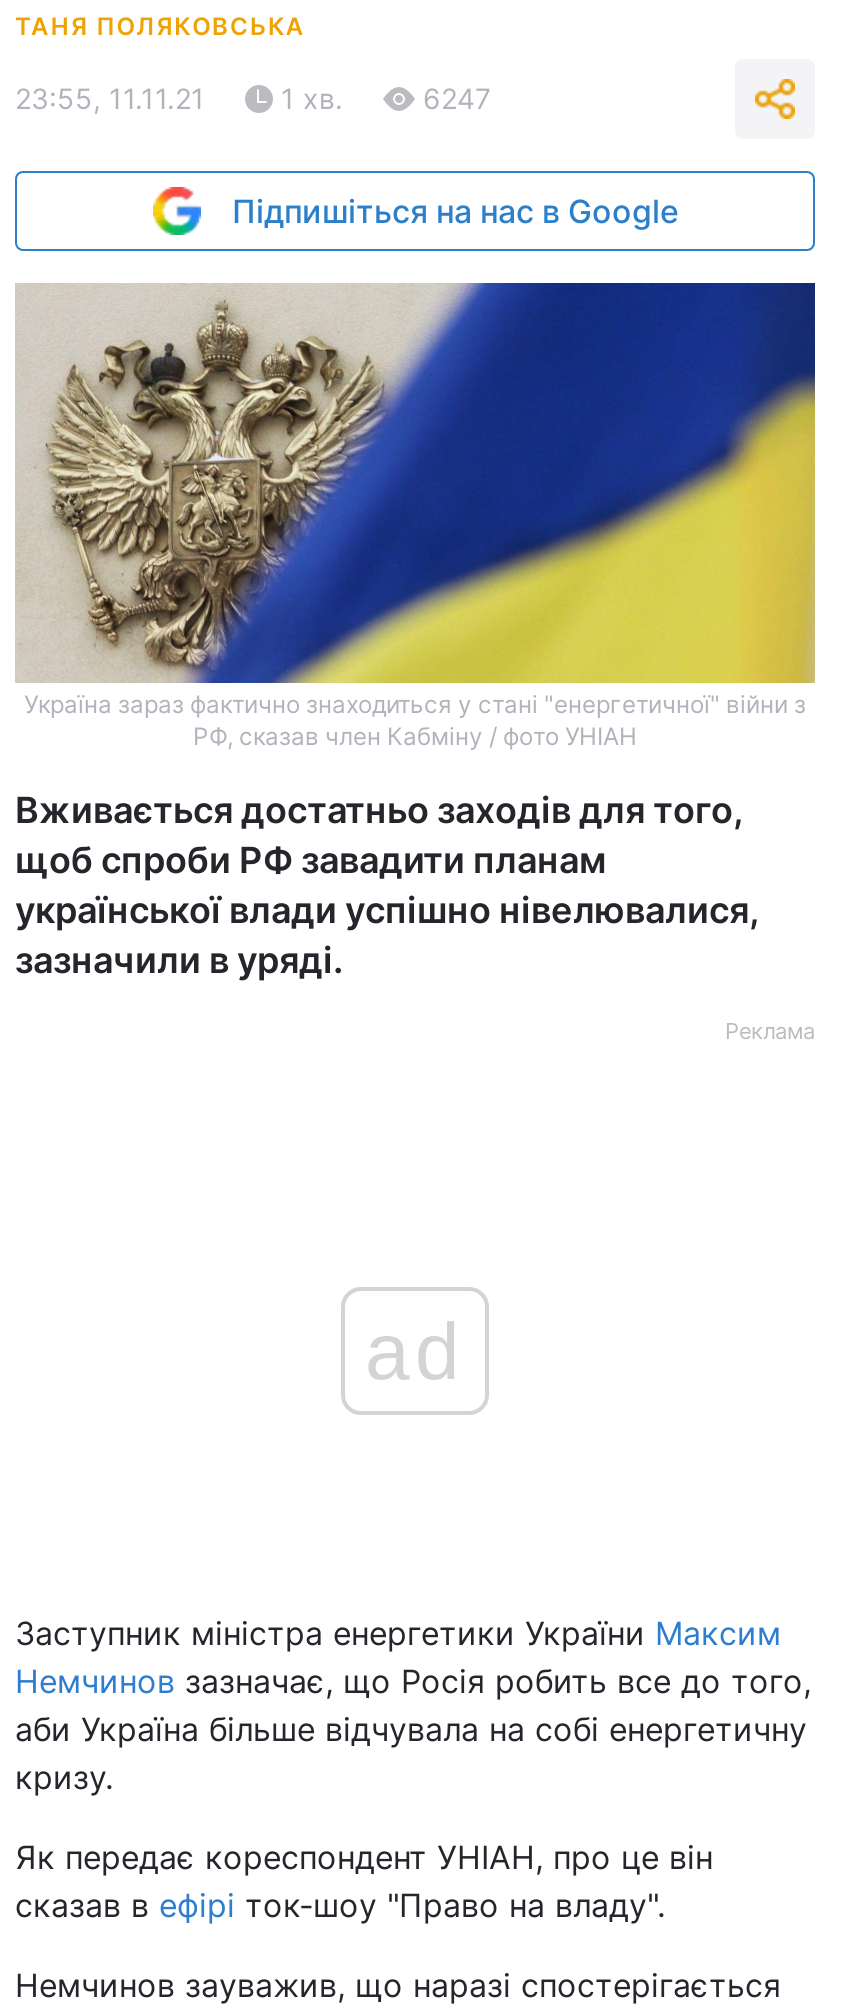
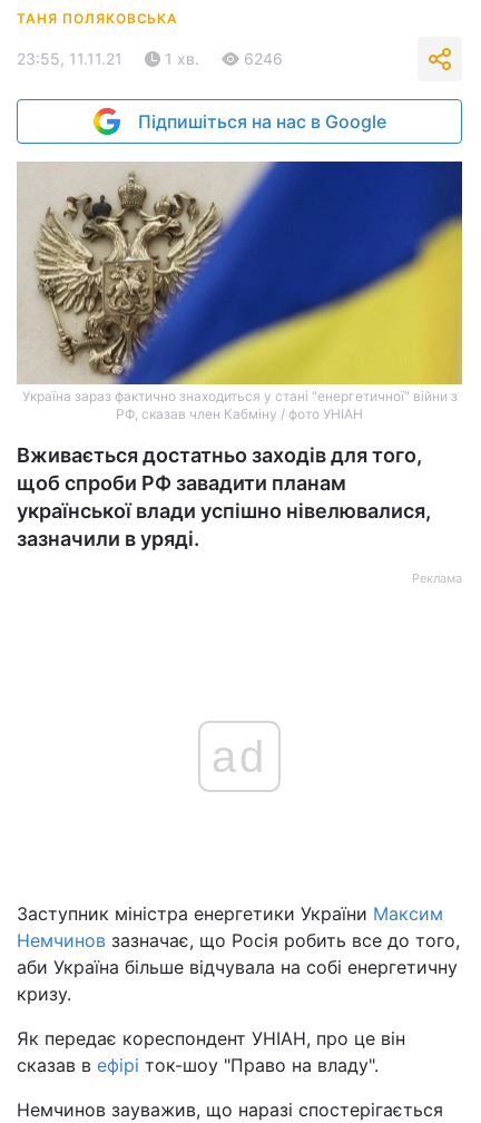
[423,81,491,115] 6247 -> [244,49,283,68] 6246

